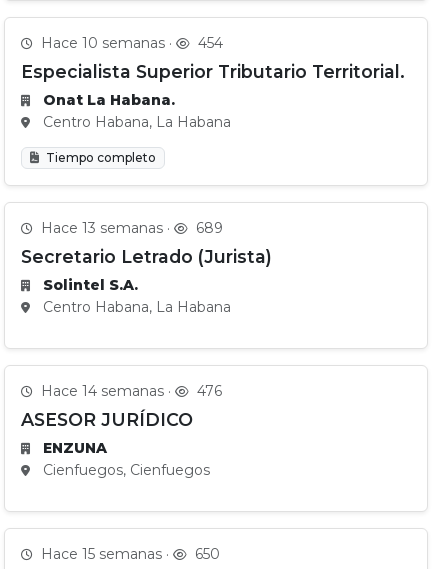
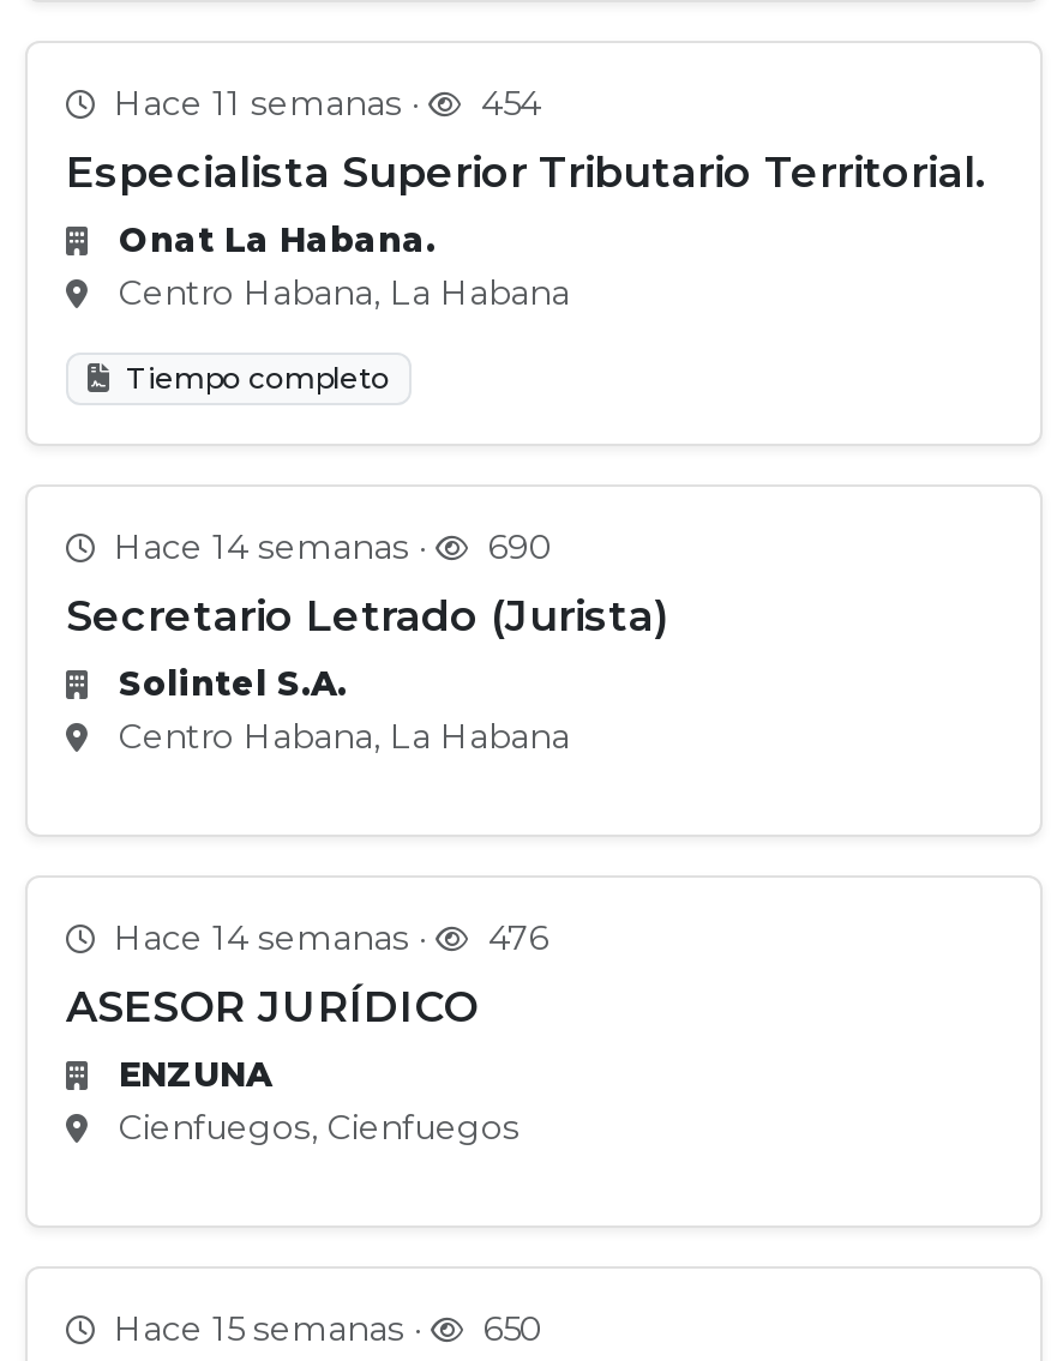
[37,34,223,52] Hace 10 semanas · 454 -> [104,82,541,125] Hace 11 semanas · 454
[37,219,174,237] Hace 13 semanas · -> [104,525,436,568] Hace 14 semanas ·
[192,219,223,237] 689 -> [479,525,553,568] 690

